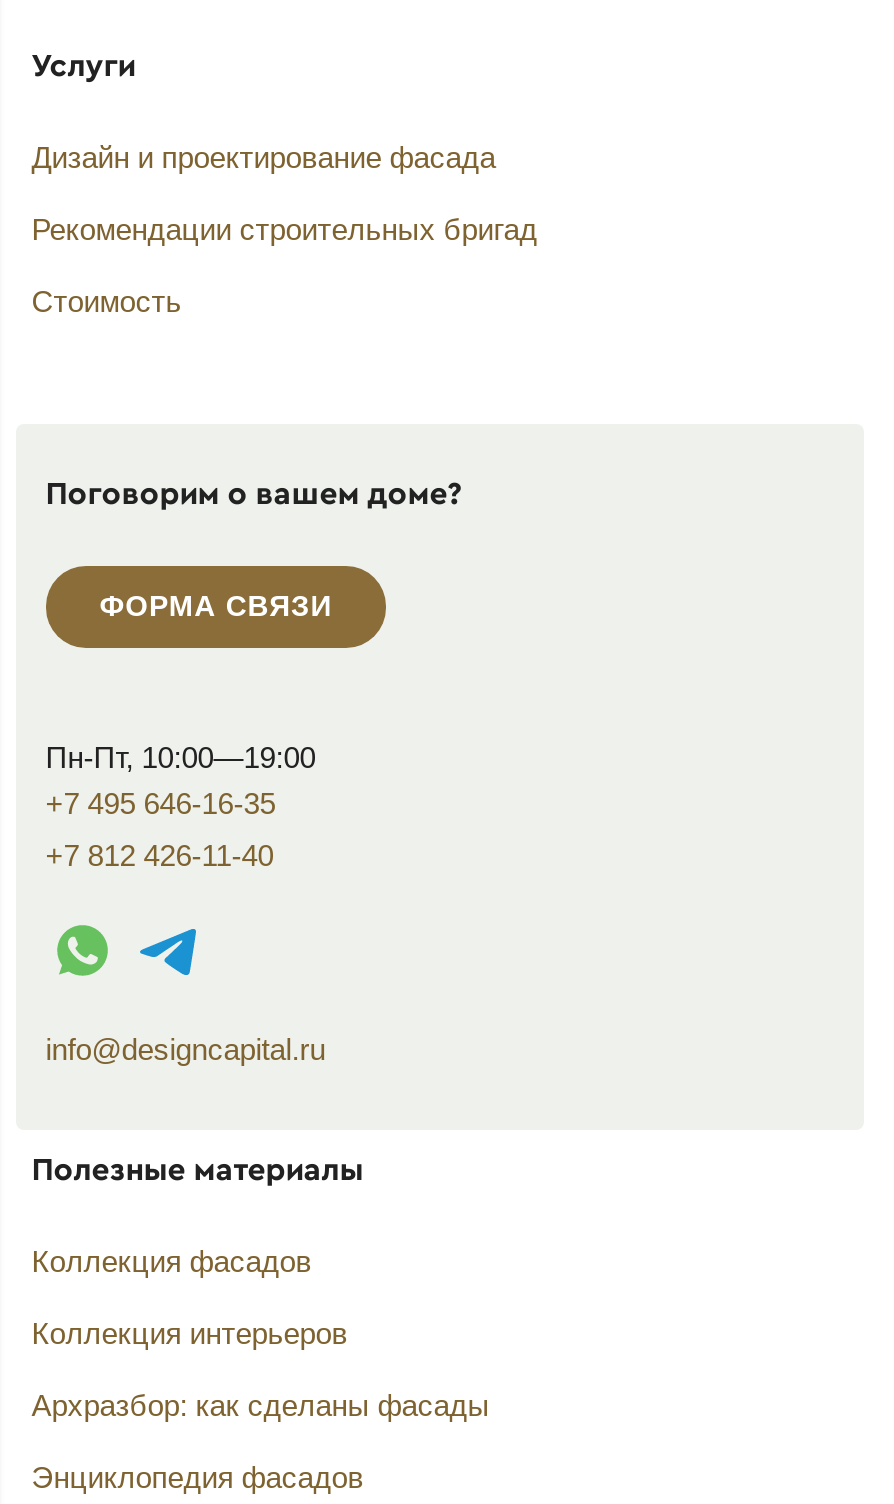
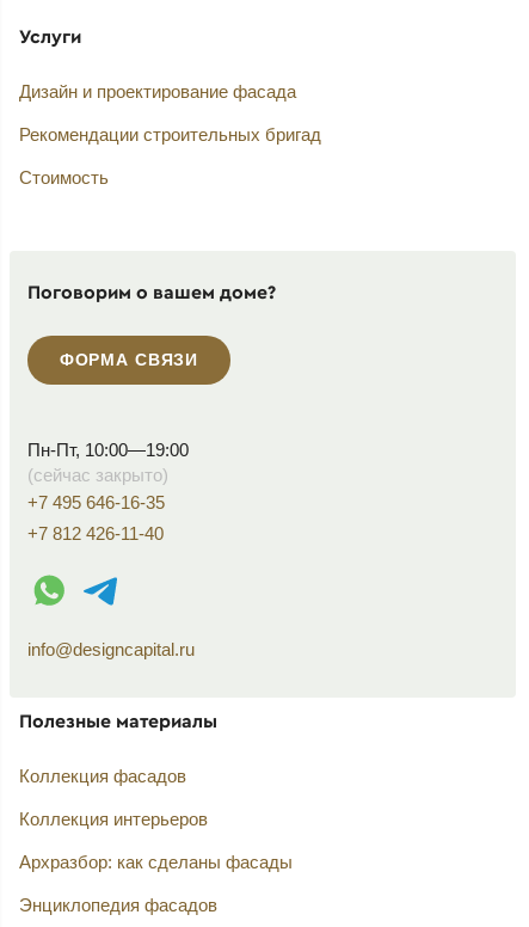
none -> [27,465,168,485] (сейчас закрыто)

